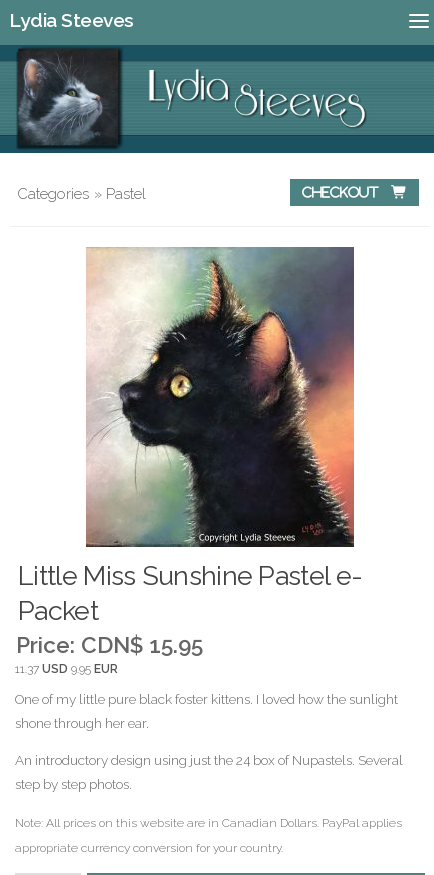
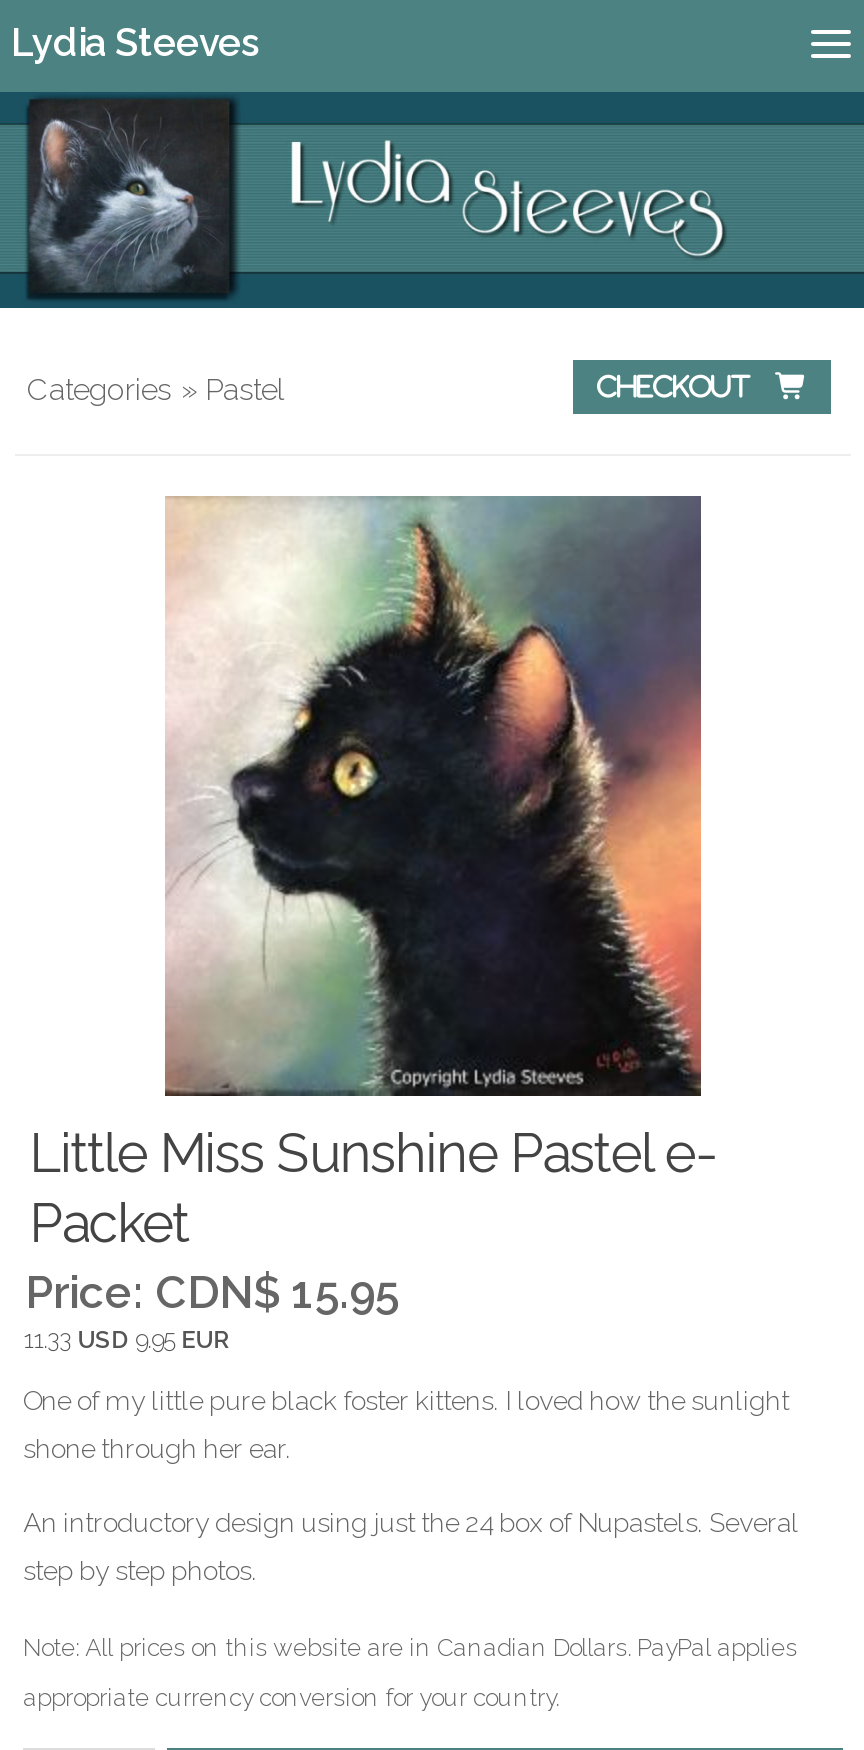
[15,662,118,676] 11.37 USD 9.95 EUR -> [23,1325,229,1353] 11.33 USD 9.95 EUR

